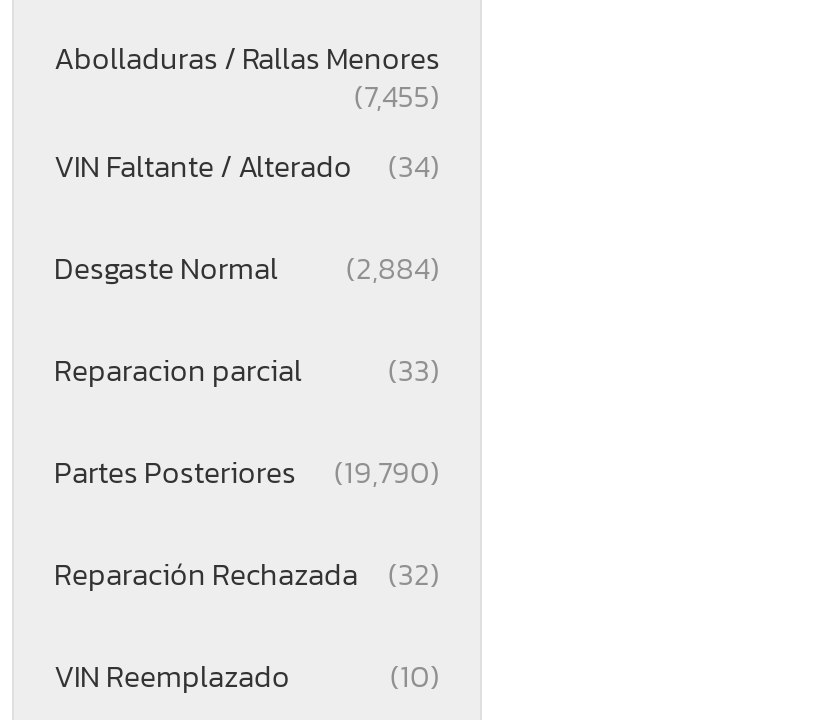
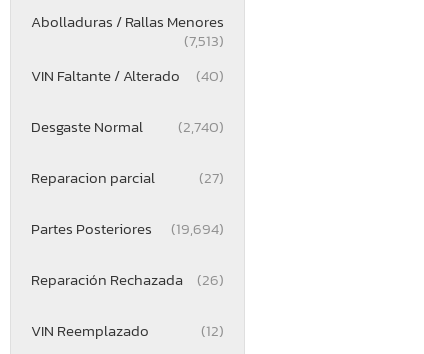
[354,72,440,118] (7,455) -> [184,28,224,51] (7,513)
[54,142,440,188] VIN Faltante / Alterado (34) -> [31,63,224,86] VIN Faltante / Alterado (40)
[54,244,440,290] Desgaste Normal (2,884) -> [31,114,224,137] Desgaste Normal (2,740)
[54,346,440,392] Reparacion parcial (33) -> [31,165,224,188] Reparacion parcial (27)
[54,448,440,494] Partes Posteriores (19,790) -> [31,216,224,239] Partes Posteriores (19,694)
[54,550,440,596] Reparación Rechazada (32) -> [31,267,224,290] Reparación Rechazada (26)
[390,652,440,698] (10) -> [201,318,224,341] (12)

